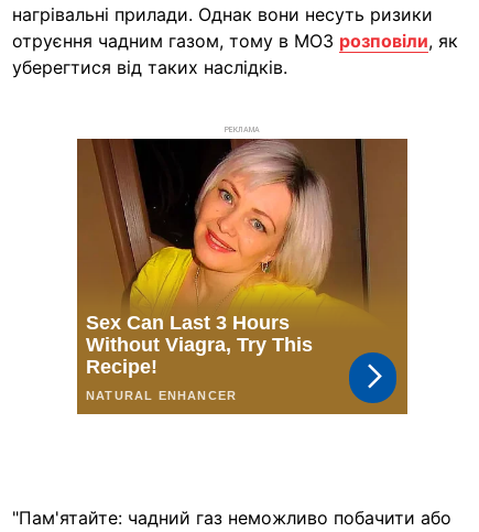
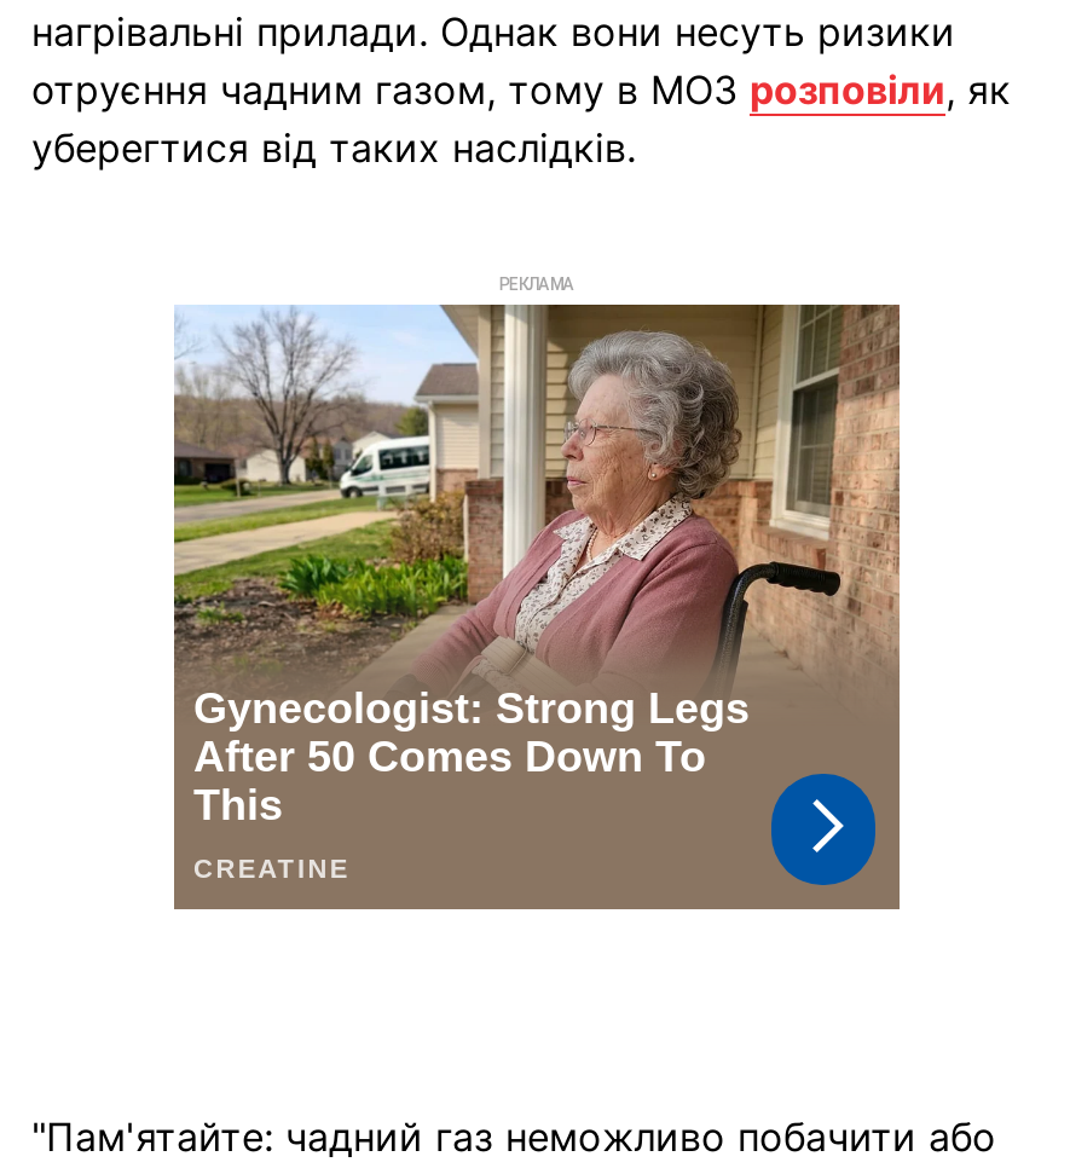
[76,138,407,414] [image] -> [172,302,900,909] [image]

